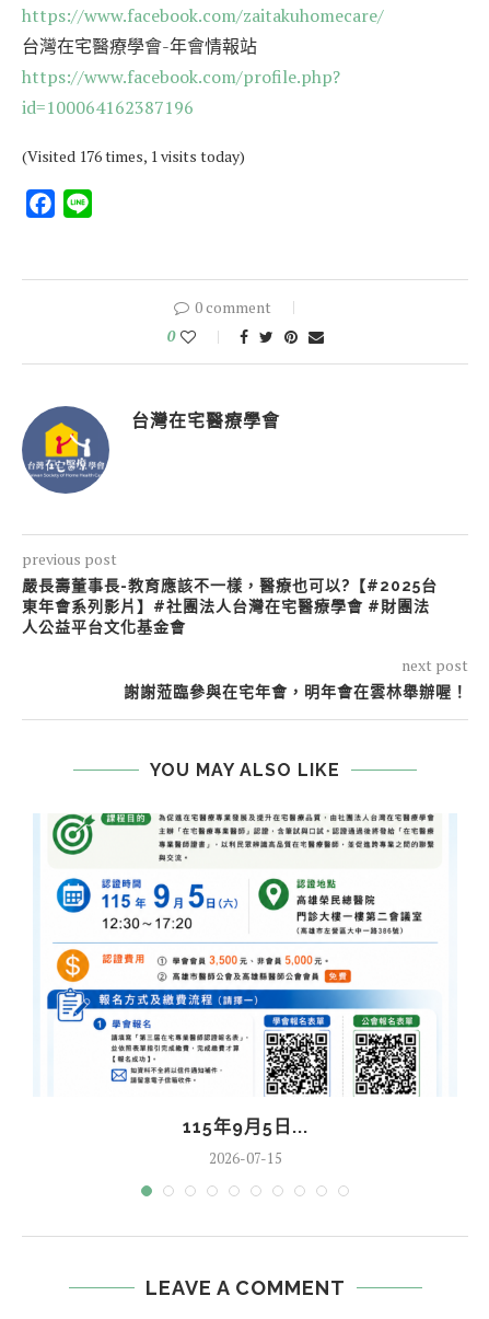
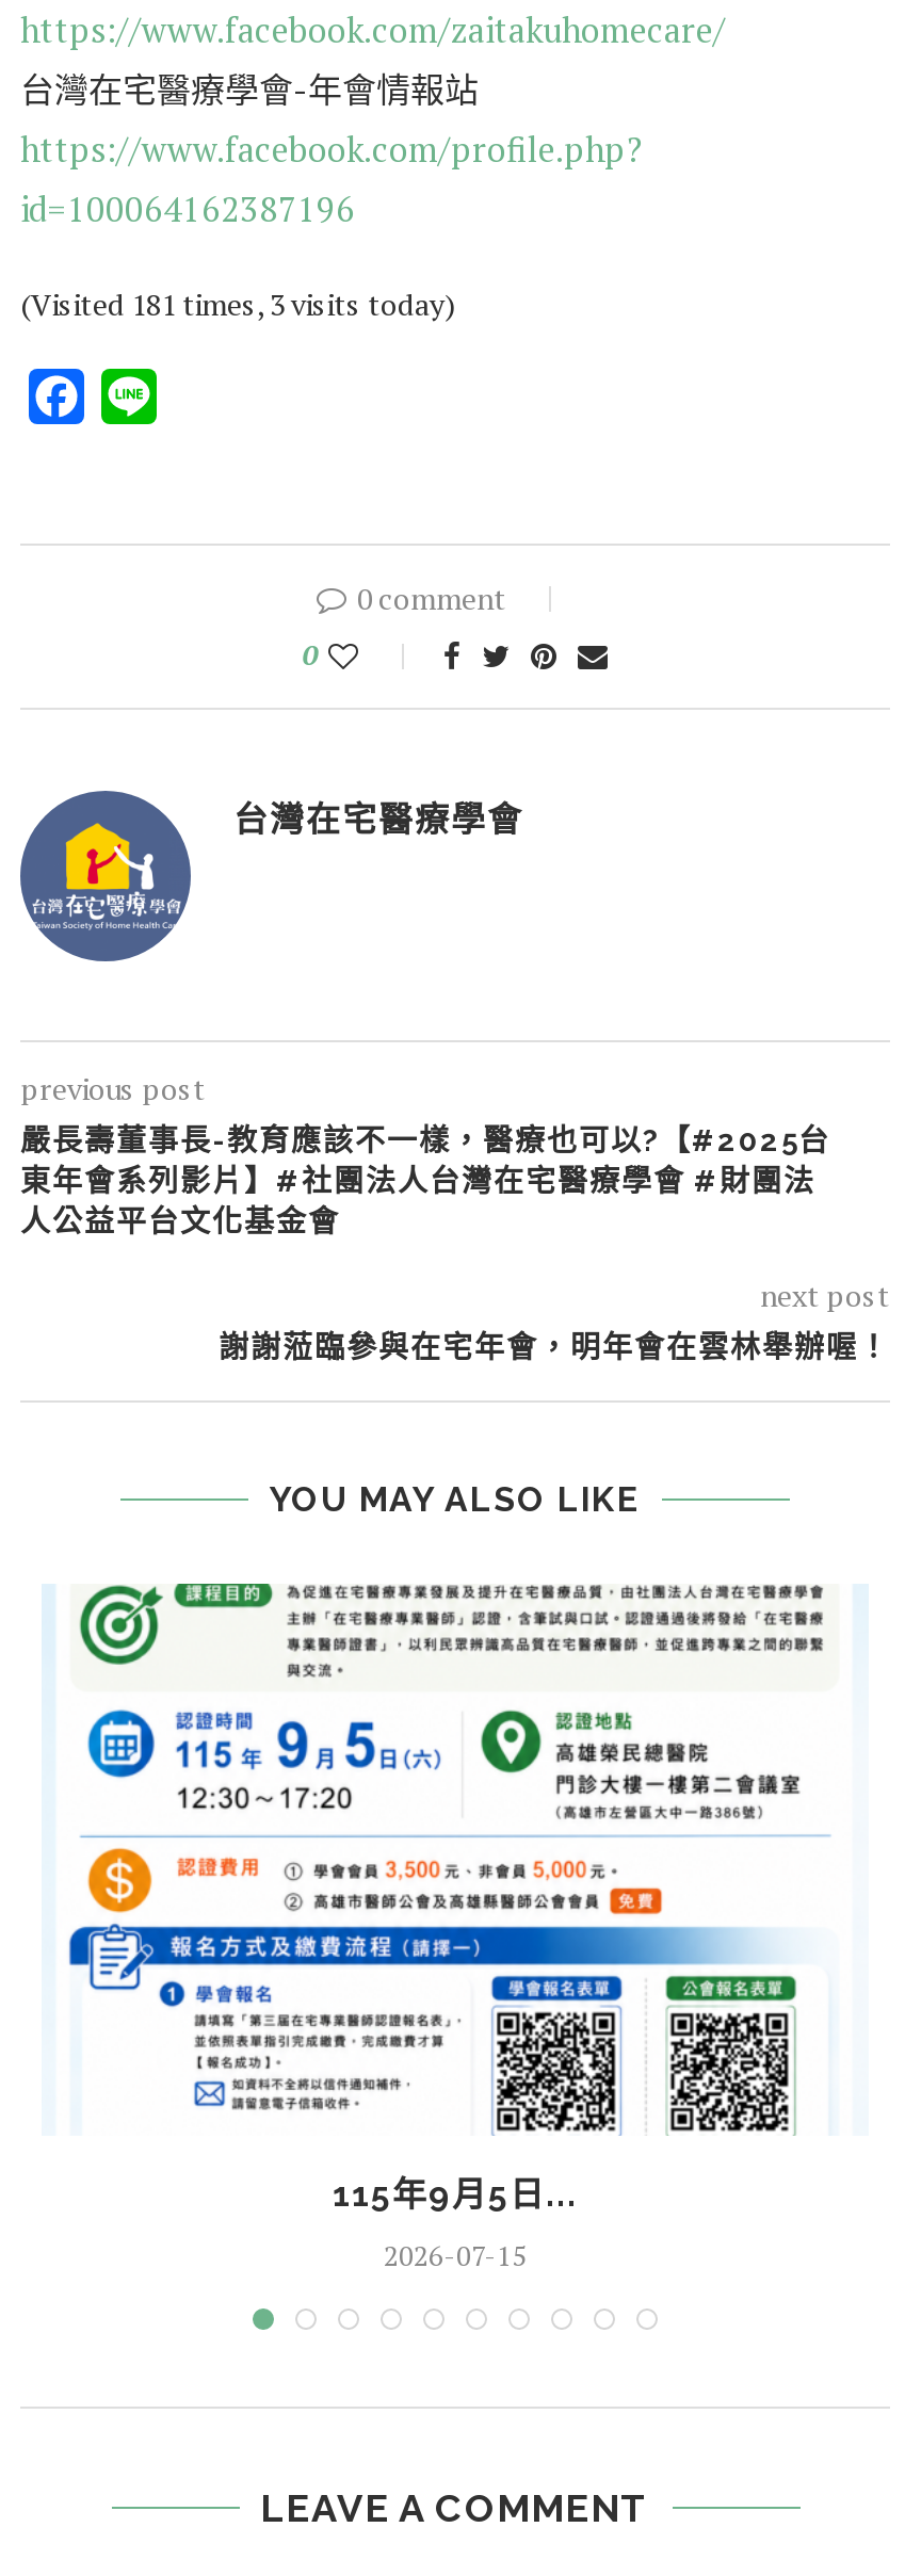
[22,146,245,167] (Visited 176 times, 1 visits today) -> [20,284,455,325] (Visited 181 times, 3 visits today)

